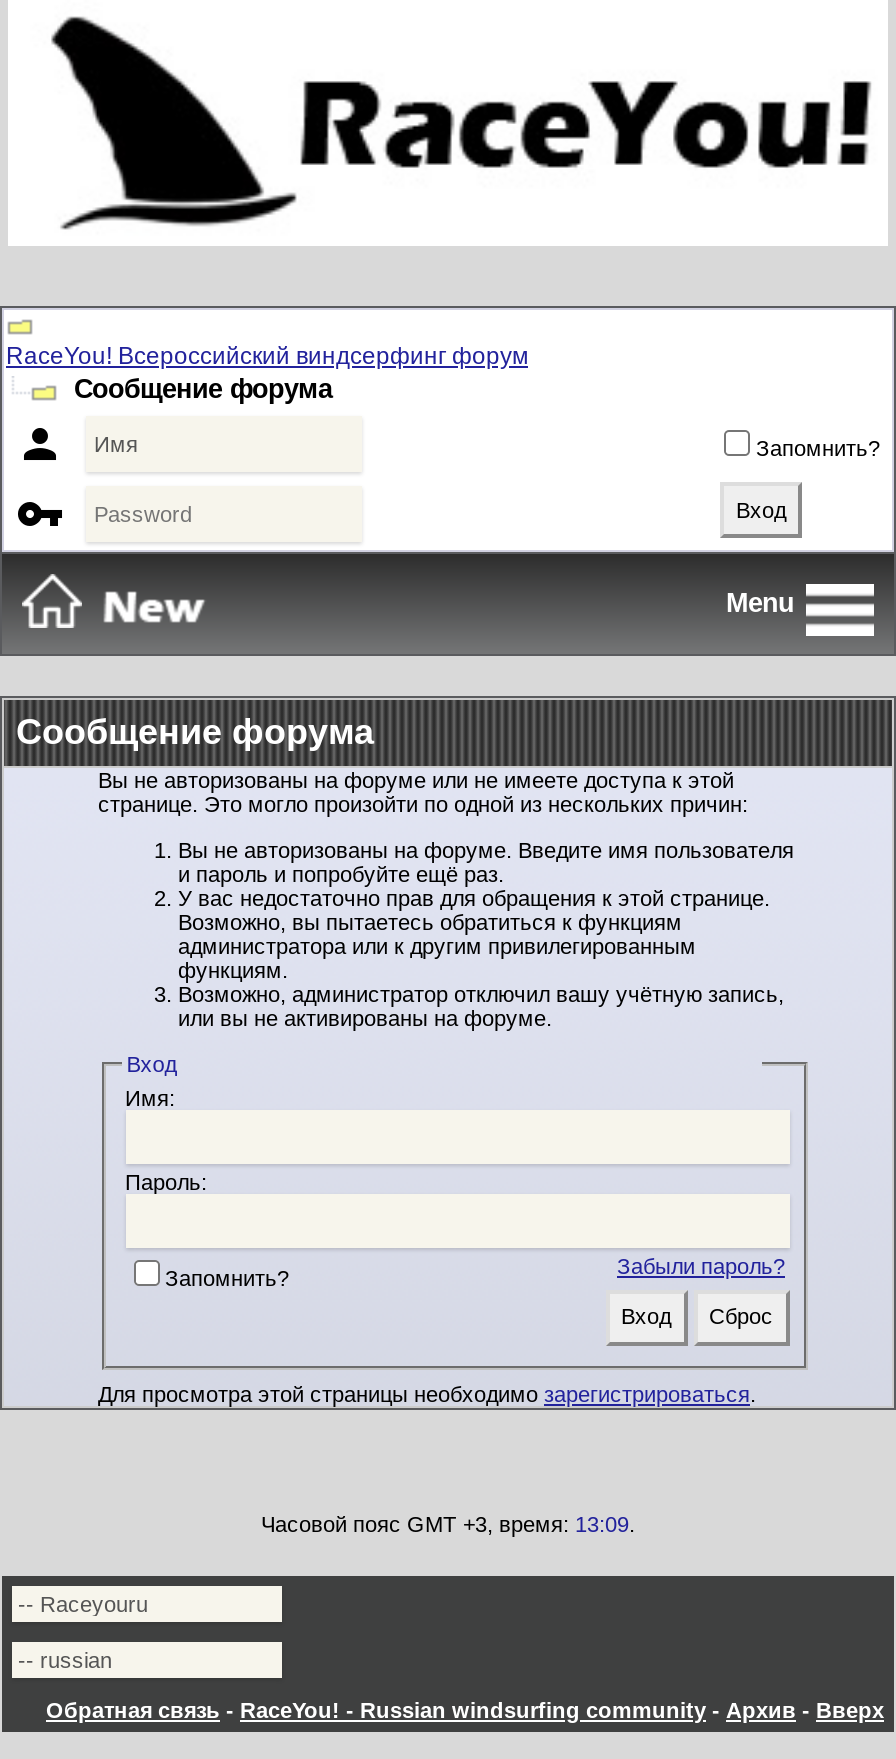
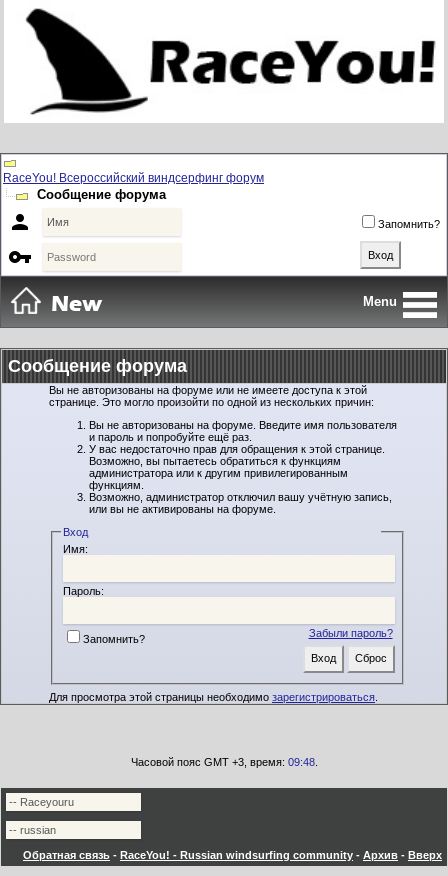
[261,1512,635,1536] Часовой пояс GMT +3, время: 13:09. -> [130,756,317,768] Часовой пояс GMT +3, время: 09:48.

